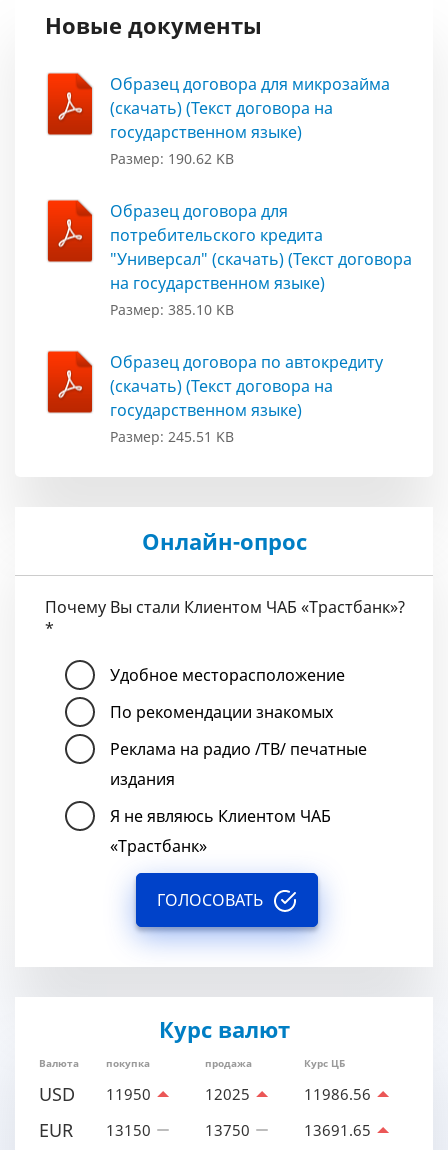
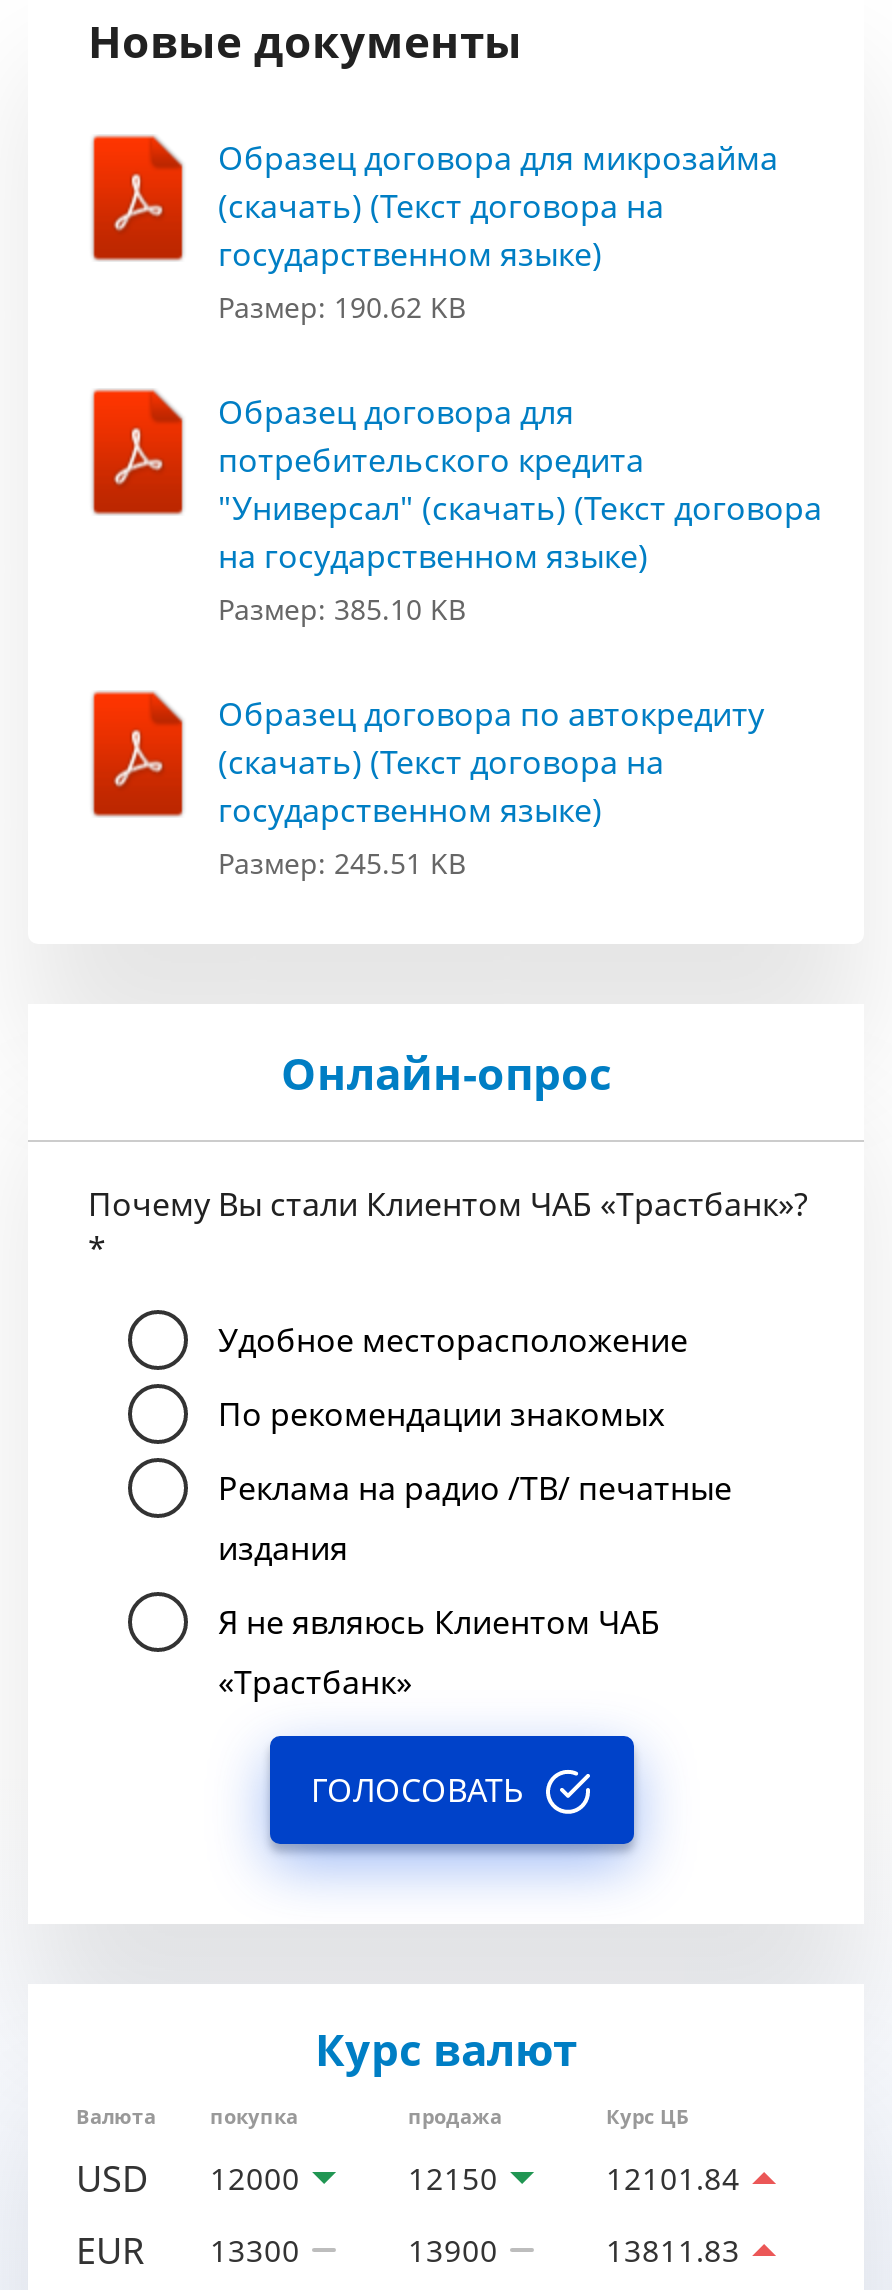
[39,1082,151,1106] USD 11950 -> [76,2154,300,2202] USD 12000
[205,1084,250,1104] 12025 -> [408,2158,498,2198] 12150
[304,1084,371,1104] 11986.56 -> [606,2158,740,2198] 12101.84
[39,1118,151,1142] EUR 13150 -> [76,2226,300,2274] EUR 13300
[205,1120,250,1140] 13750 -> [408,2230,498,2270] 13900
[304,1120,371,1140] 13691.65 -> [606,2230,740,2270] 13811.83

